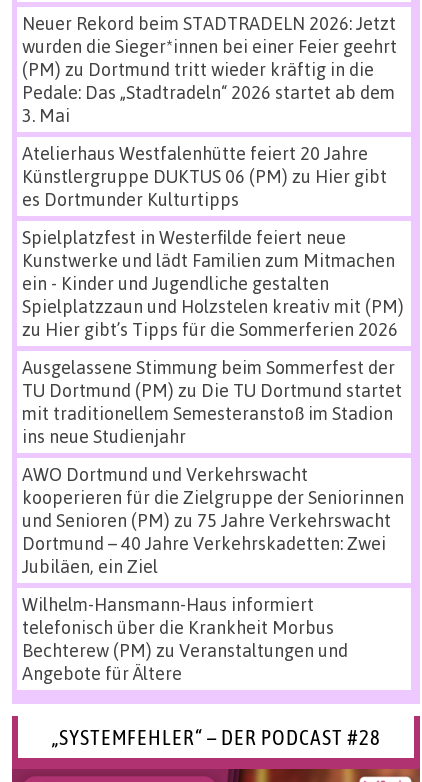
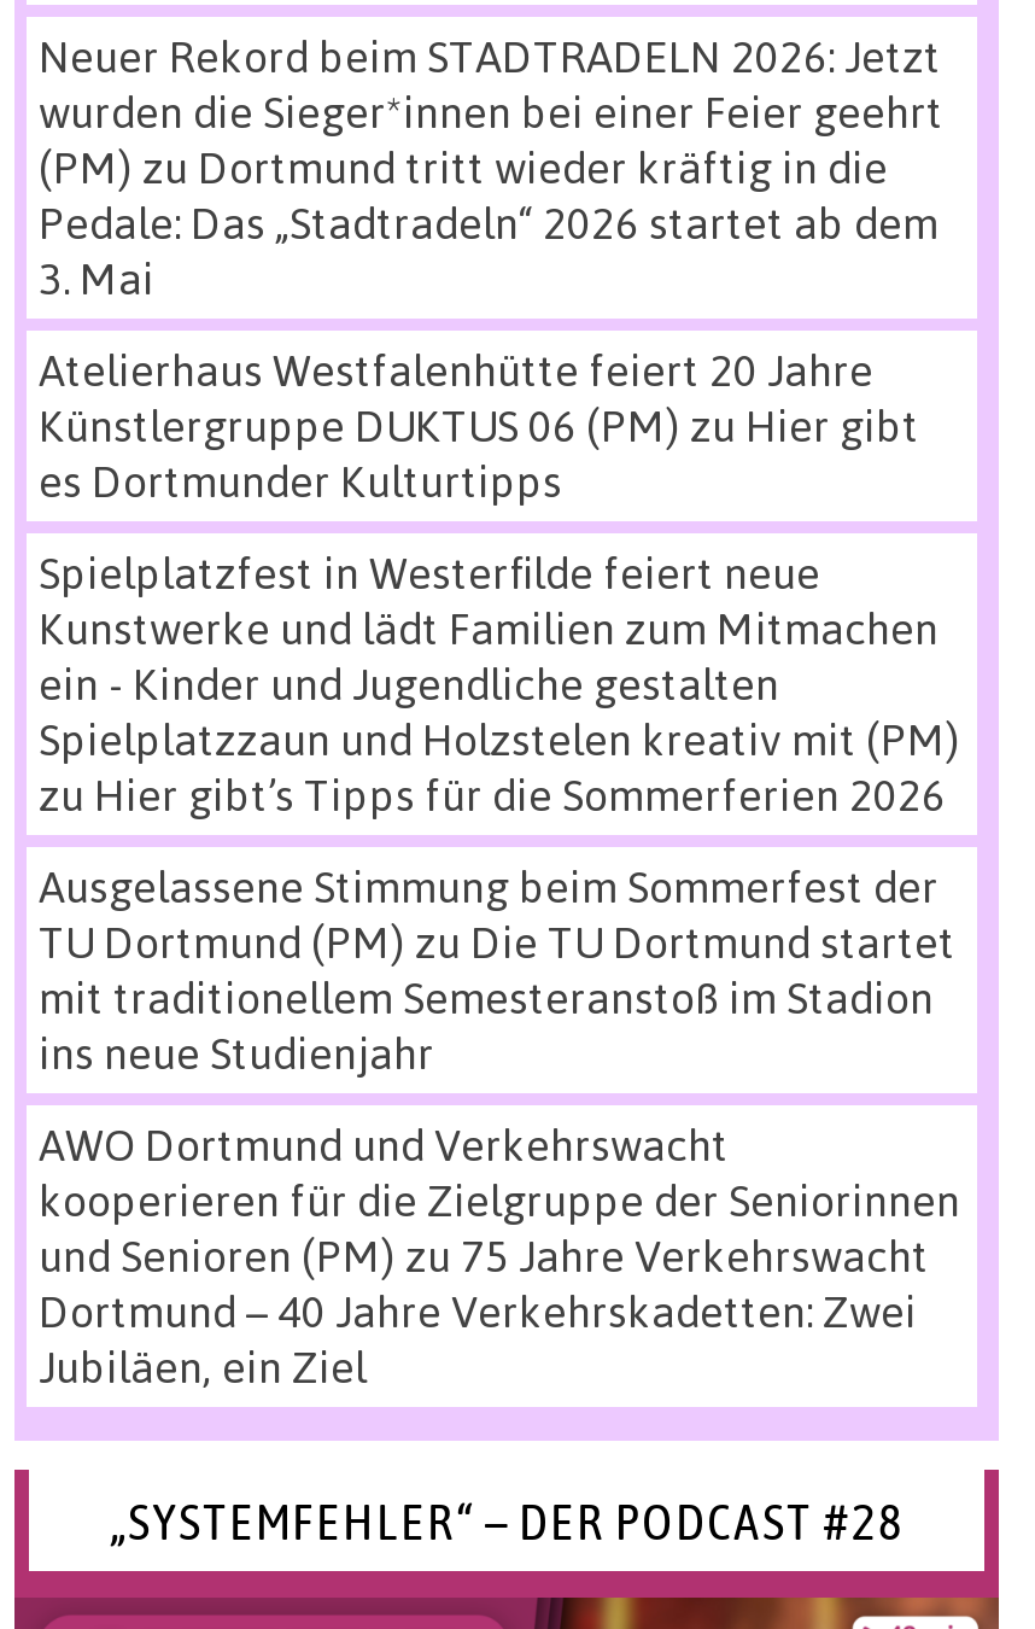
[22,593,348,684] Wilhelm-Hansmann-Haus informiert | telefonisch über die Krankheit Morbus | Bechterew (PM) zu Veranstaltungen und | Angebote für Ältere -> none

